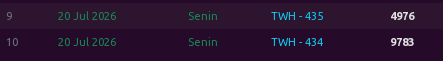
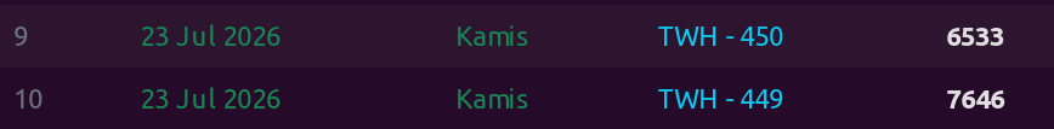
[58,10,414,22] 20 Jul 2026 | Senin | TWH - 435 | 4976 -> [140,20,1004,49] 23 Jul 2026 | Kamis | TWH - 450 | 6533
[58,36,414,48] 20 Jul 2026 | Senin | TWH - 434 | 9783 -> [140,83,1004,112] 23 Jul 2026 | Kamis | TWH - 449 | 7646

